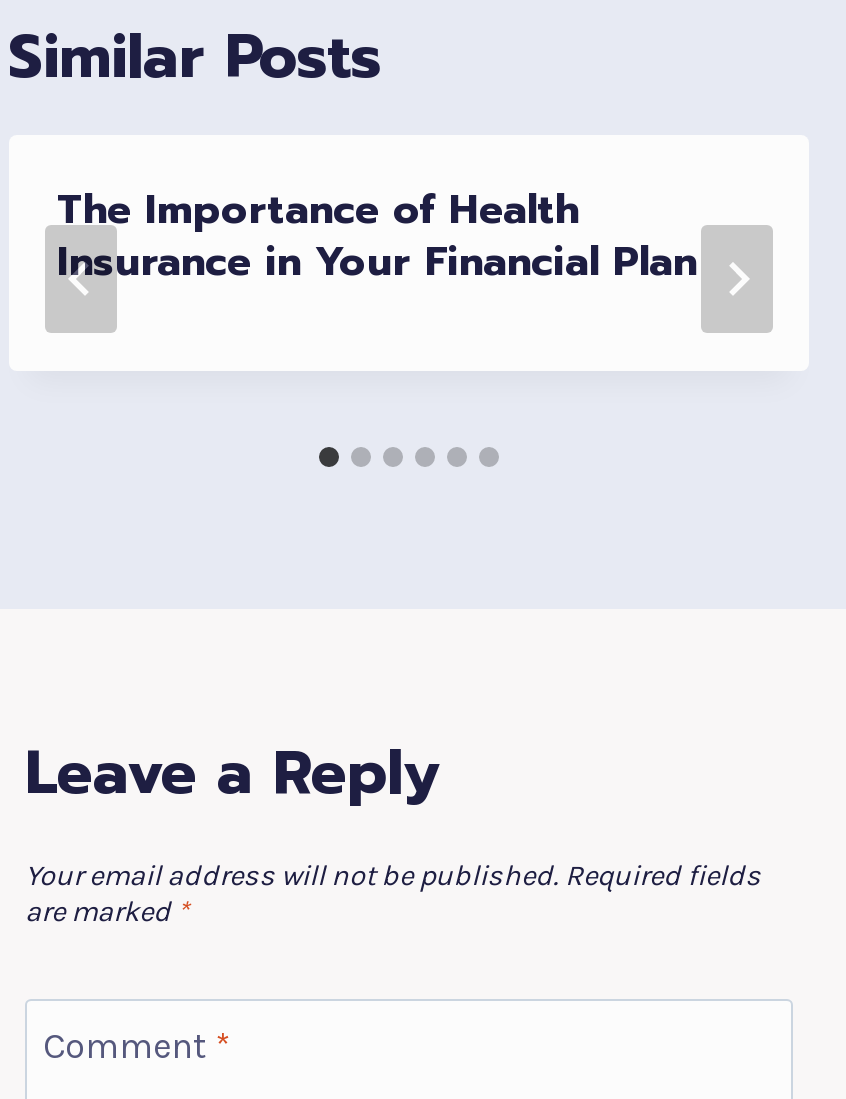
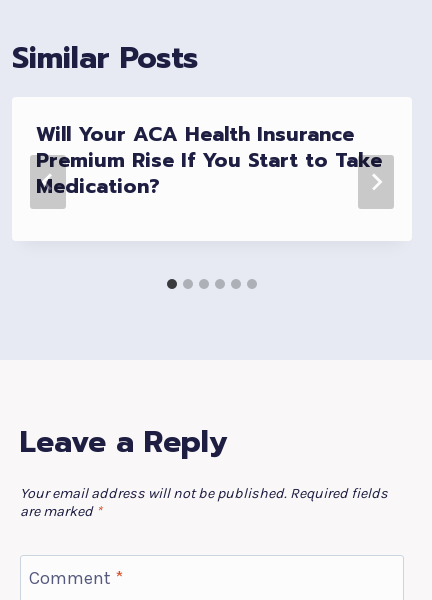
[57,180,697,292] The Importance of Health | Insurance in Your Financial Plan -> [36,119,382,201] Will Your ACA Health Insurance | Premium Rise If You Start to Take | Medication?

